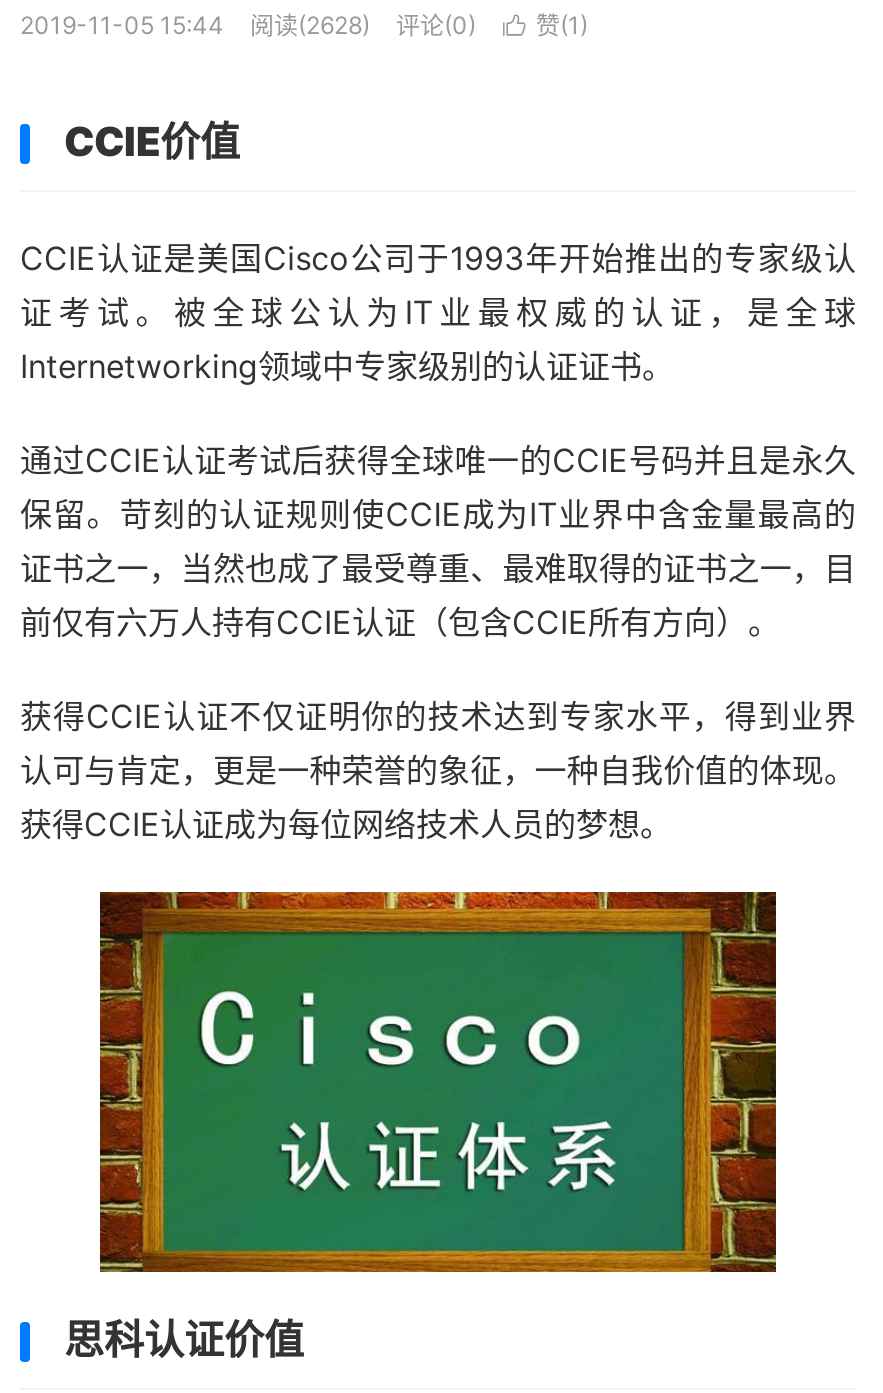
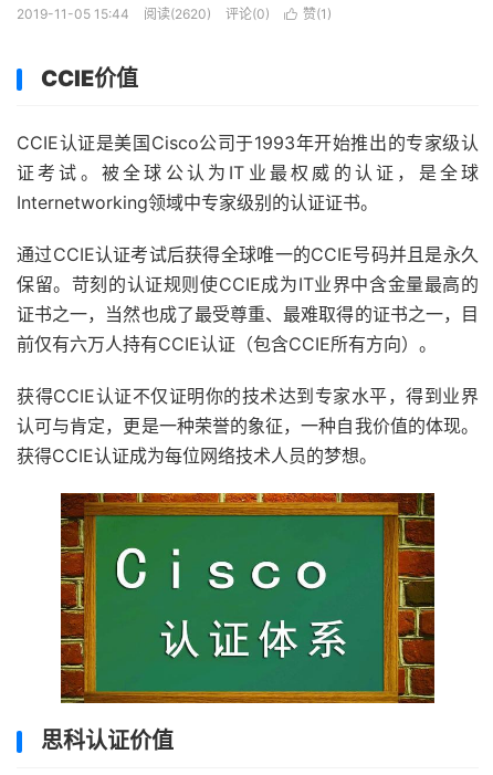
[250,10,370,40] 阅读(2628) -> [144,6,211,22] 阅读(2620)

